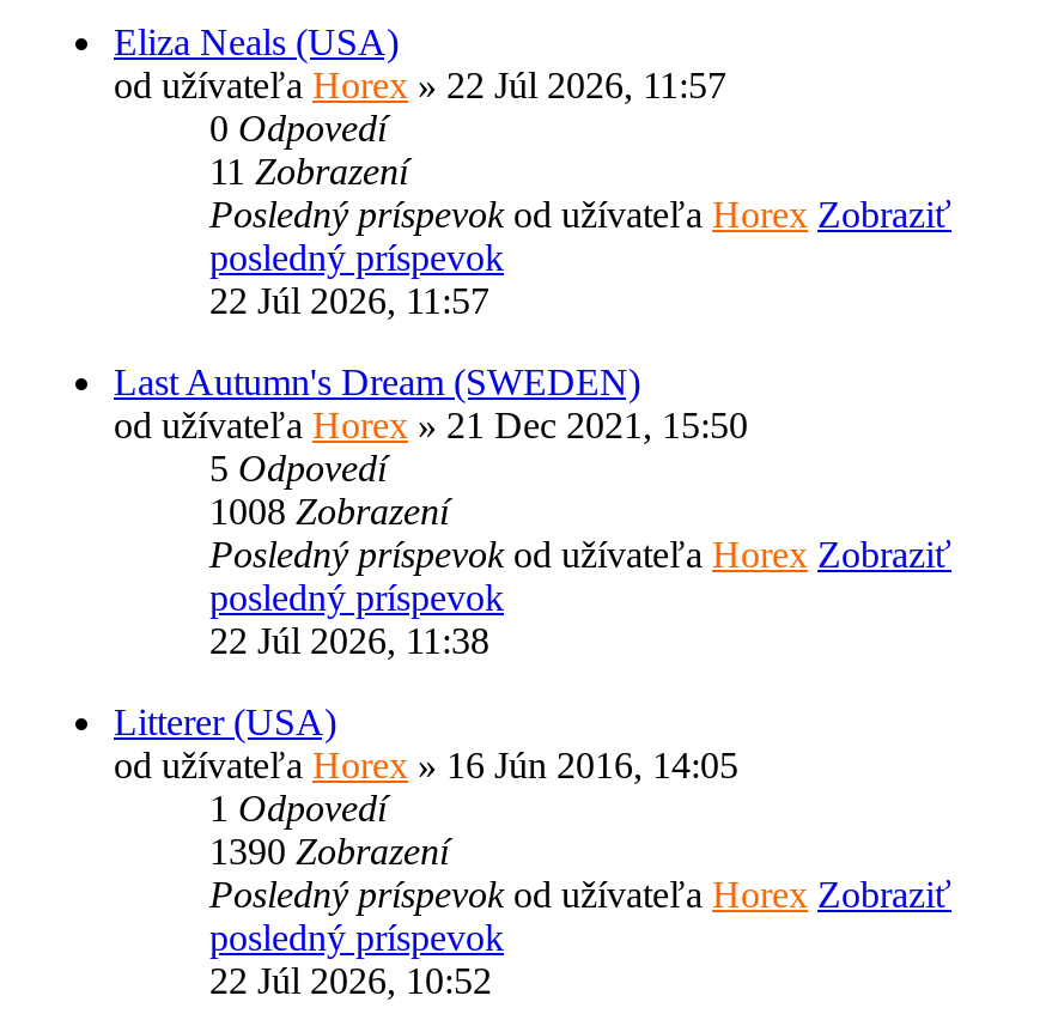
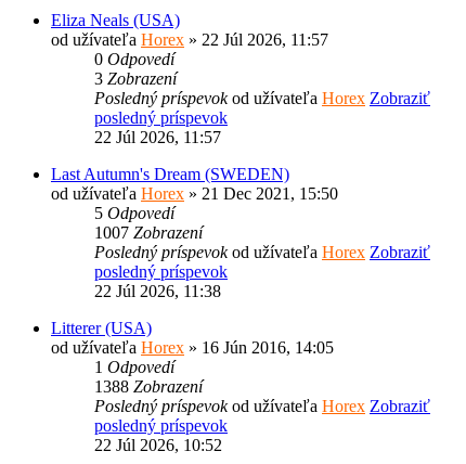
[209,151,408,192] 11 Zobrazení -> [94,69,177,88] 3 Zobrazení
[209,491,449,532] 1008Zobrazení -> [94,223,203,242] 1007Zobrazení
[209,831,449,872] 1390Zobrazení -> [94,377,203,396] 1388Zobrazení

